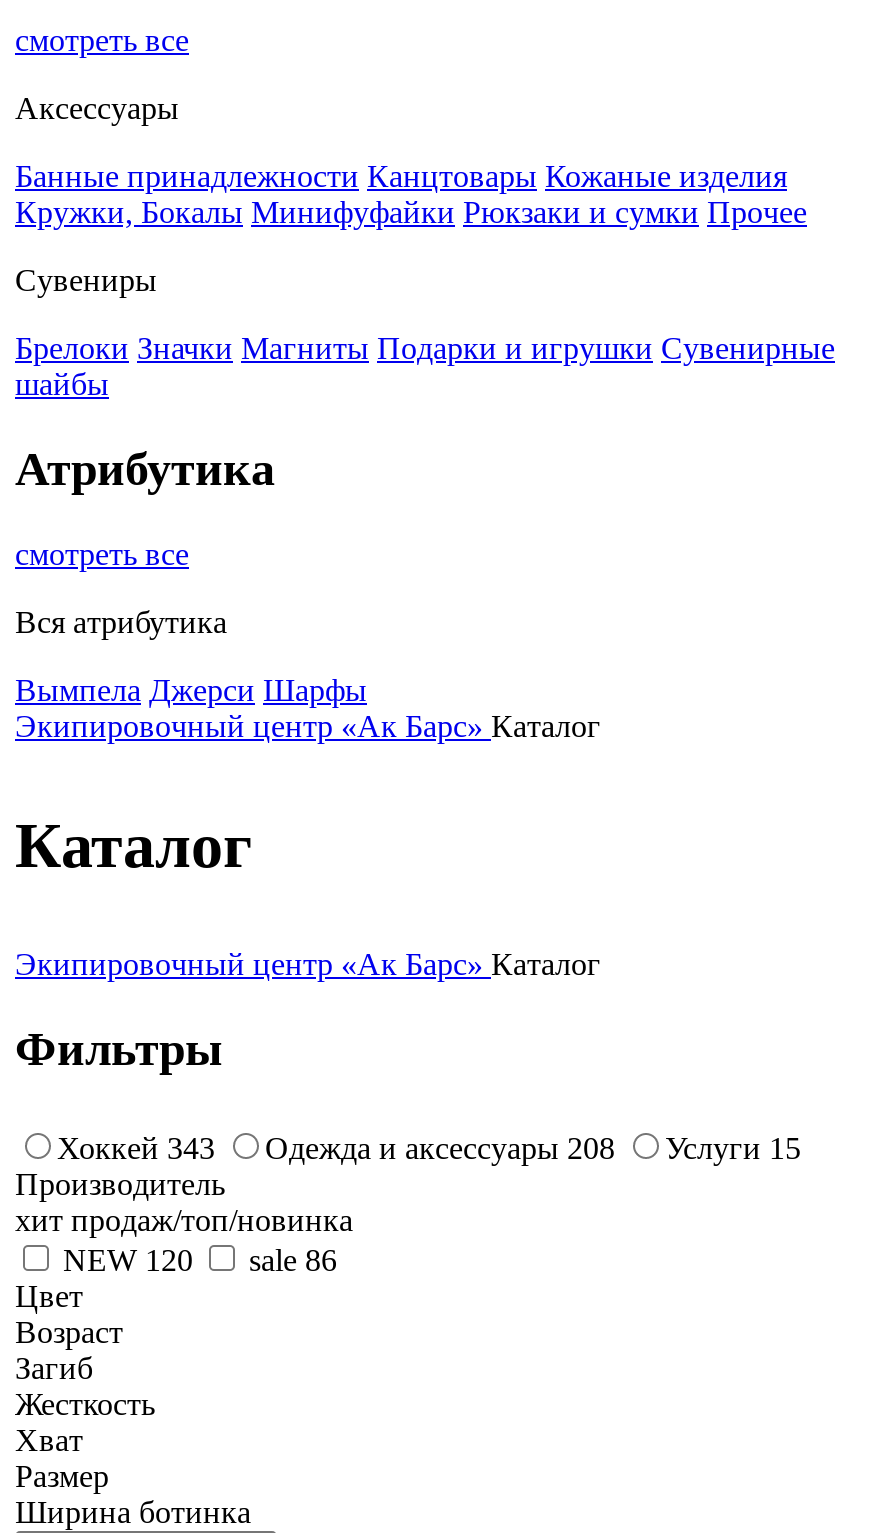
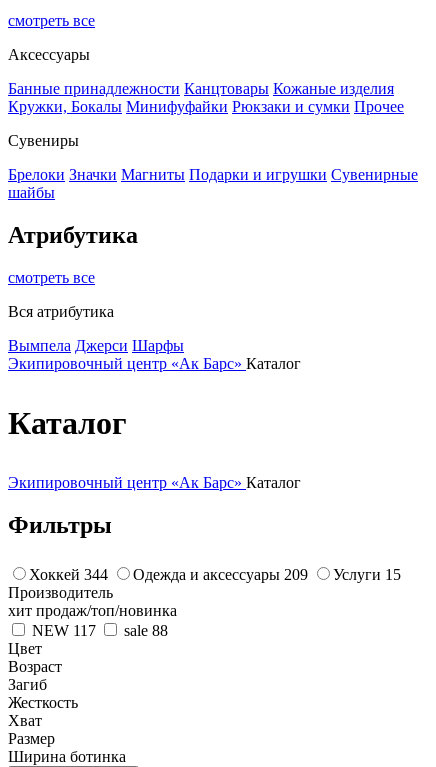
[57,1130,215,1164] Хоккей 343 -> [29,565,108,582] Хоккей 344
[265,1130,615,1164] Одежда и аксессуары 208 -> [133,565,308,582] Одежда и аксессуары 209
[63,1242,193,1276] NEW 120 -> [32,621,96,638] NEW 117
[249,1242,337,1276] sale 86 -> [124,621,168,638] sale 88

